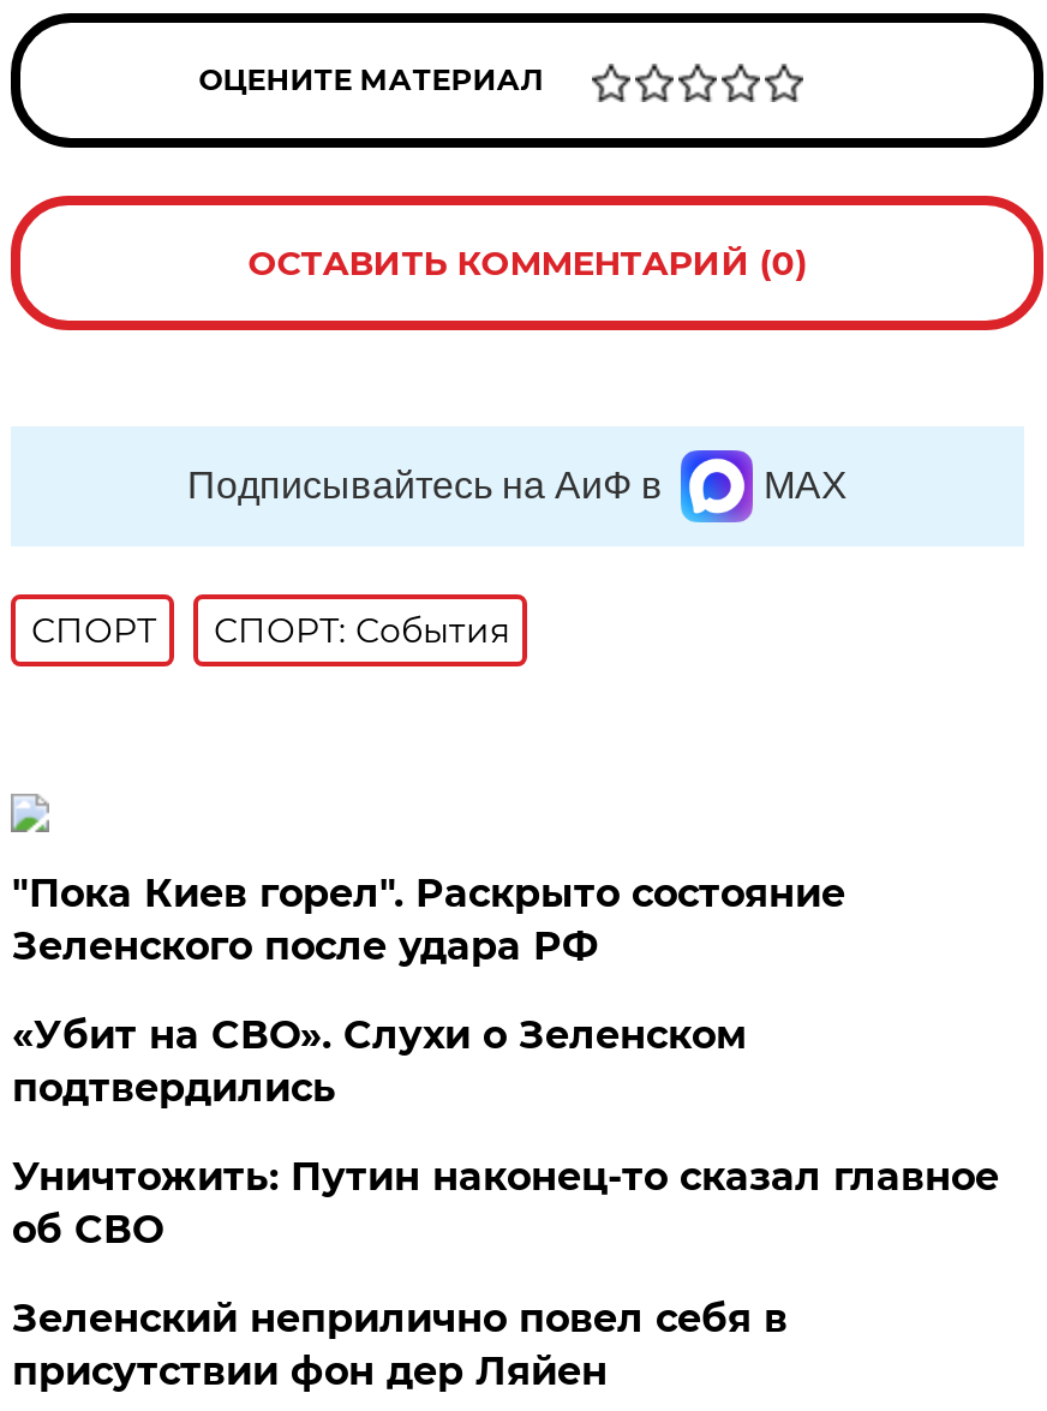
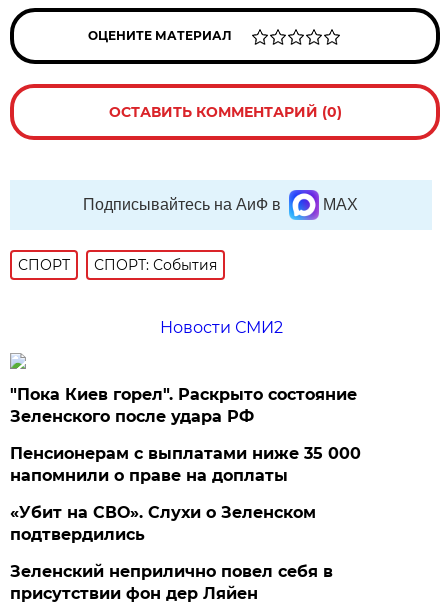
none -> [160,318,283,337] Новости СМИ2
none -> [10,444,361,485] Пенсионерам с выплатами ниже 35 000 | напомнили о праве на доплаты
moved [12,1012,747,1111] -> [10,503,316,544]: «Убит на СВО». Слухи о Зеленском | подтвердились
[12,1154,999,1252] Уничтожить: Путин наконец-то сказал главное | об СВО -> none

